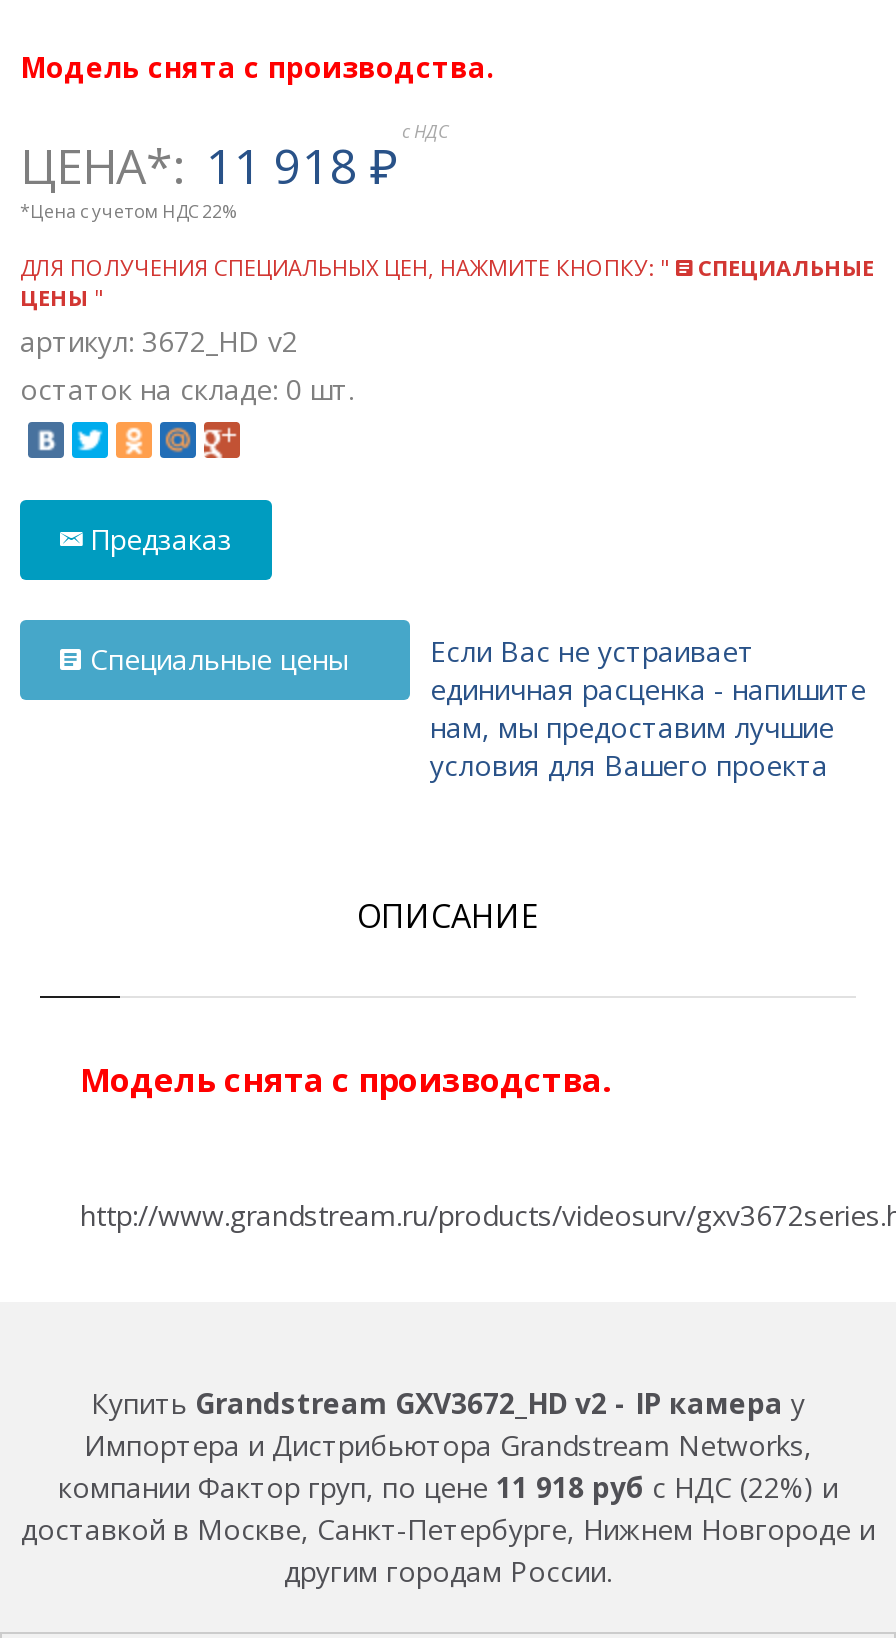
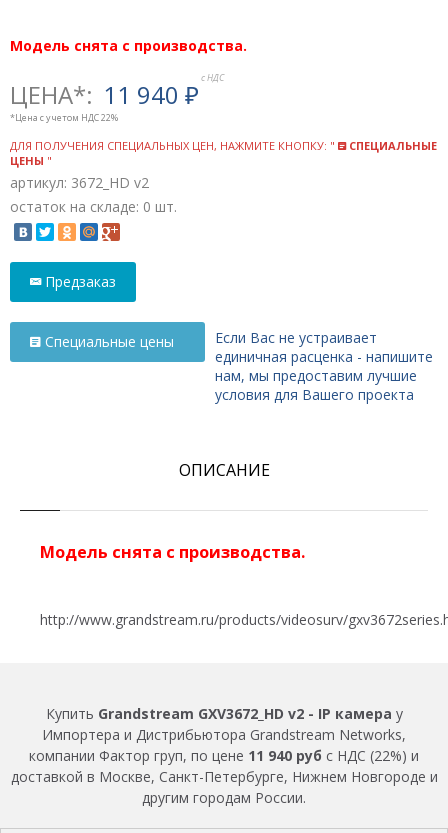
[20,132,398,198] ЦЕНА*: 11 918 ₽ -> [10,78,199,111] ЦЕНА*: 11 940 ₽
[58,1468,838,1506] компании Фактор груп, по цене 11 918 руб с НДС (22%) и -> [29,746,419,765] компании Фактор груп, по цене 11 940 руб с НДС (22%) и

